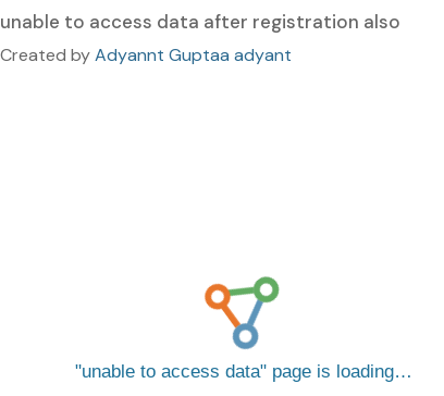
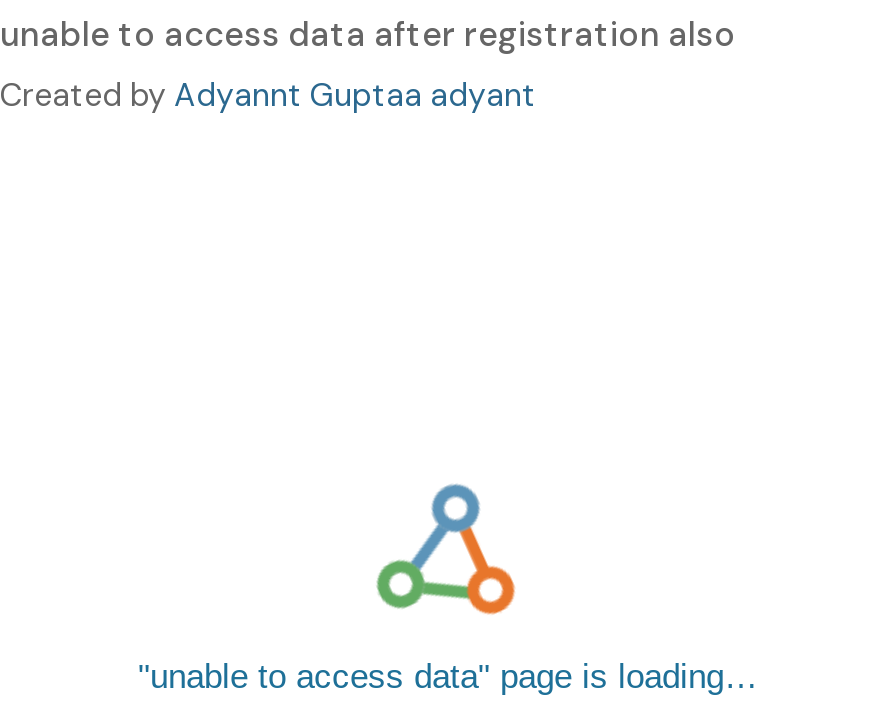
[203,267,281,350] [image] -> [374,482,518,636] [image]

